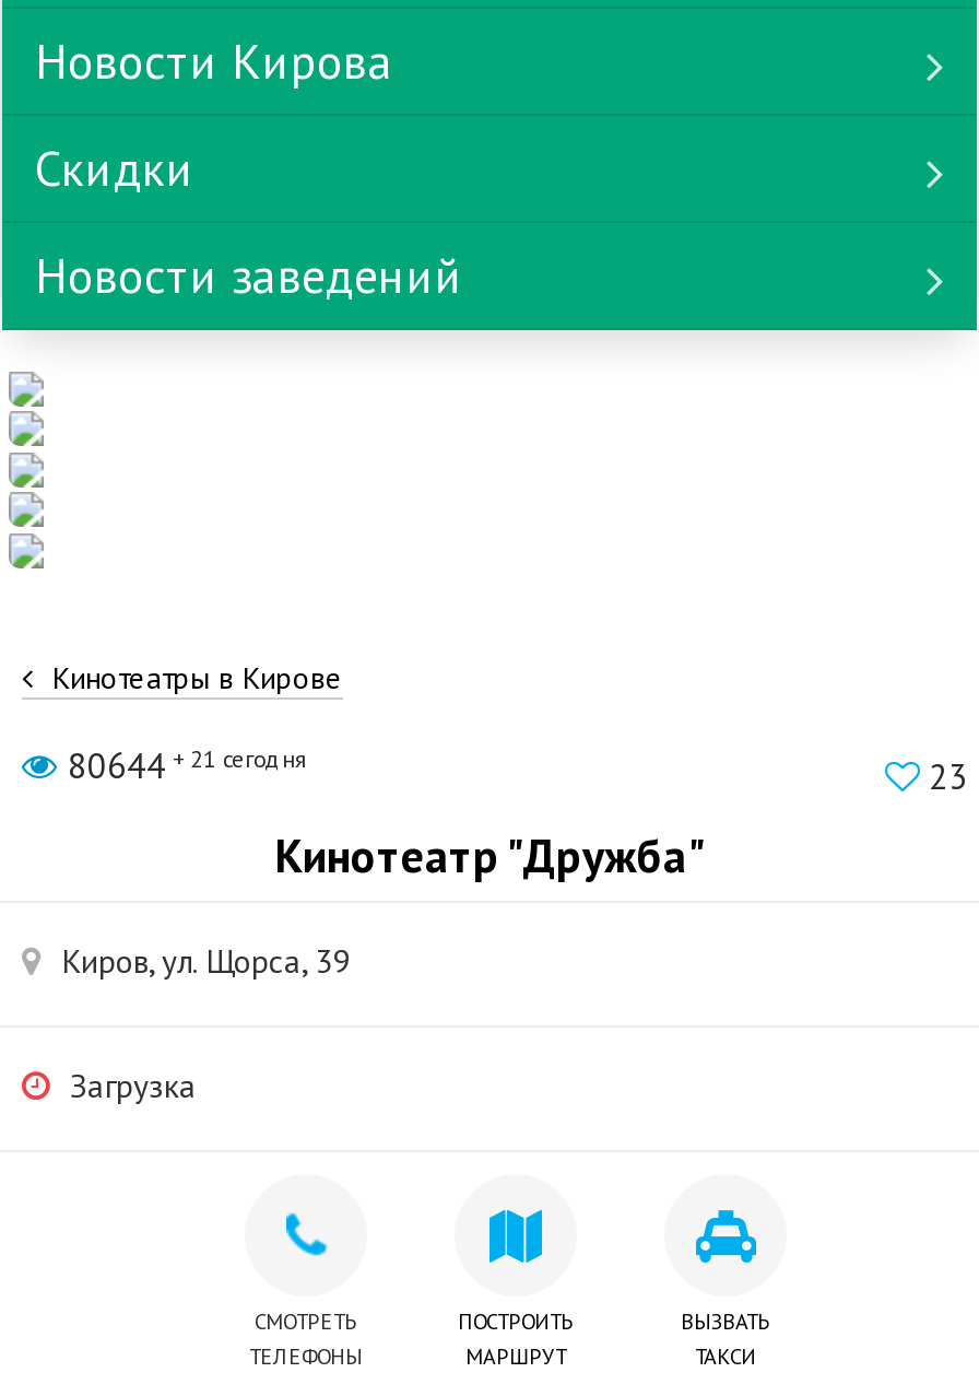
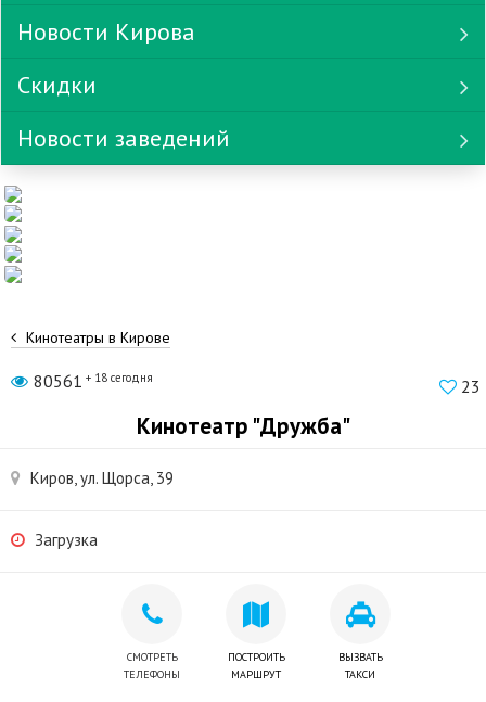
[68,742,308,786] 80644 + 21 сегодня -> [34,369,153,391] 80561 + 18 сегодня

